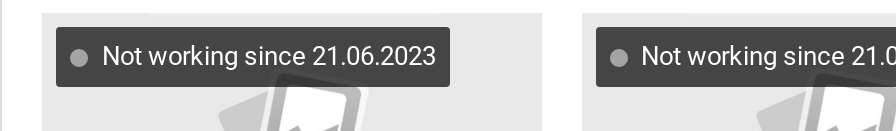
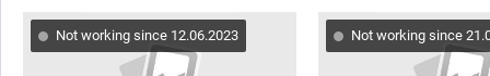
[102,41,436,71] Not working since 21.06.2023 -> [56,27,238,43] Not working since 12.06.2023

